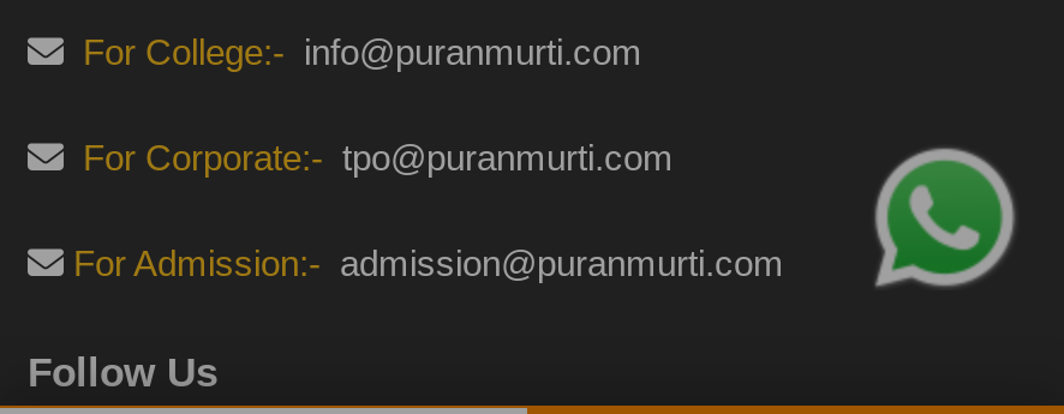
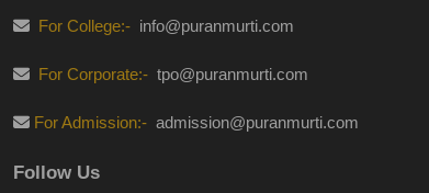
[873,146,1017,290] [image] -> none

